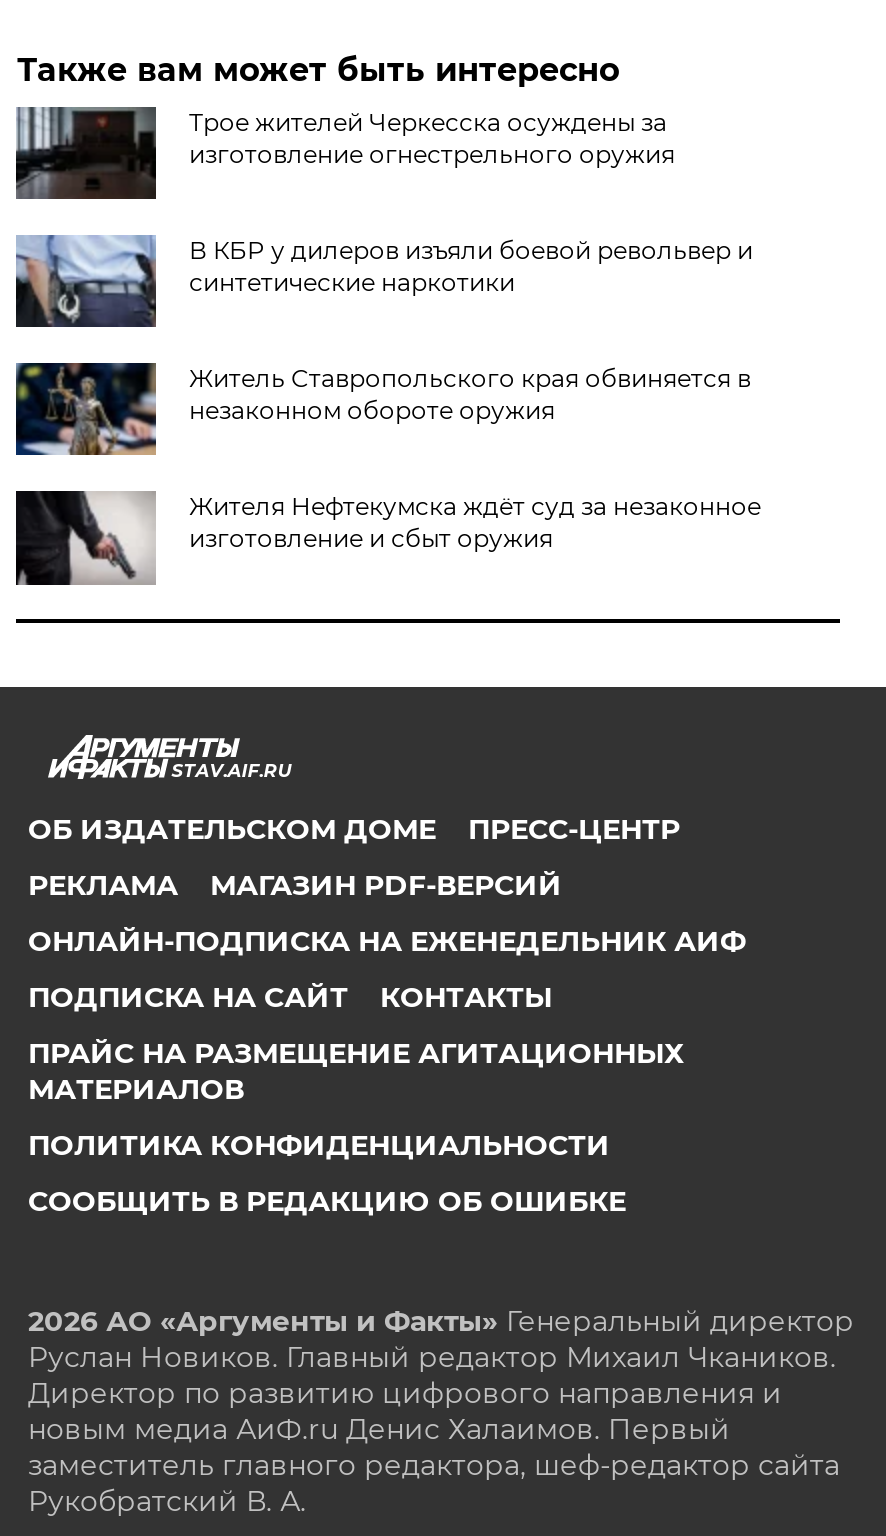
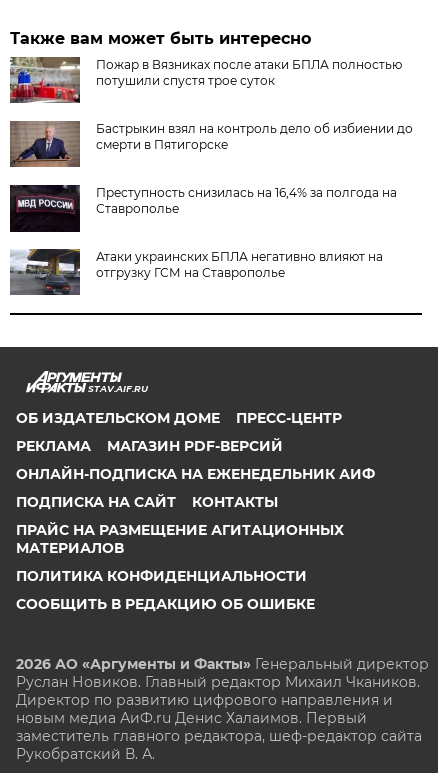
[14,105,675,201] [image] | Трое жителей Черкесска осуждены за | изготовление огнестрельного оружия -> [9,57,402,103] [image] | Пожар в Вязниках после атаки БПЛА полностью | потушили спустя трое суток
[14,235,753,329] [image] | В КБР у дилеров изъяли боевой револьвер и | синтетические наркотики -> [9,120,413,168] [image] | Бастрыкин взял на контроль дело об избиении до | смерти в Пятигорске
[14,363,751,457] [image] | Житель Ставропольского края обвиняется в | незаконном обороте оружия -> [9,185,397,233] [image] | Преступность снизилась на 16,4% за полгода на | Ставрополье
[14,489,761,587] [image] | Жителя Нефтекумска ждёт суд за незаконное | изготовление и сбыт оружия -> [9,248,383,296] [image] | Атаки украинских БПЛА негативно влияют на | отгрузку ГСМ на Ставрополье

